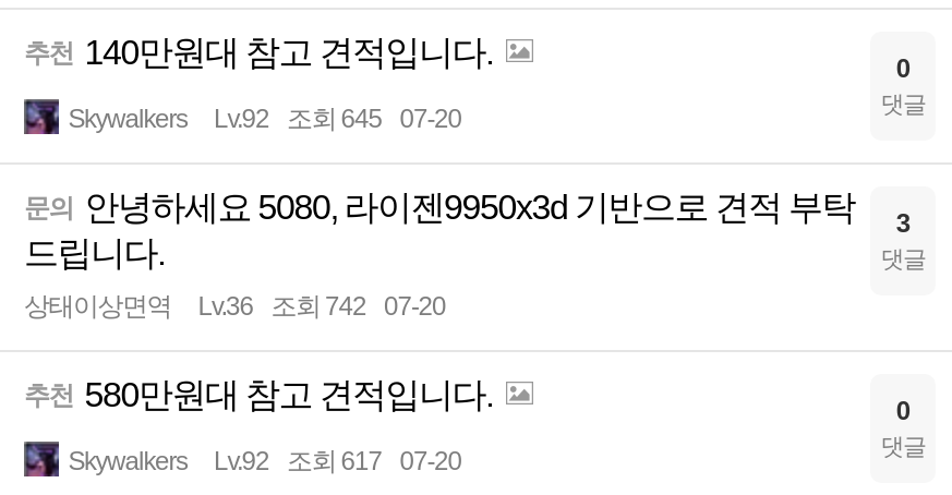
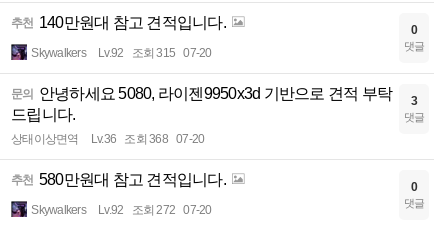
[68,104,461,134] Skywalkers Lv.92 조회 645 07-20 -> [31,46,211,60] Skywalkers Lv.92 조회 315 07-20
[24,291,445,322] 상태이상면역 Lv.36 조회 742 07-20 -> [11,132,204,146] 상태이상면역 Lv.36 조회 368 07-20
[68,446,461,476] Skywalkers Lv.92 조회 617 07-20 -> [31,203,211,217] Skywalkers Lv.92 조회 272 07-20

